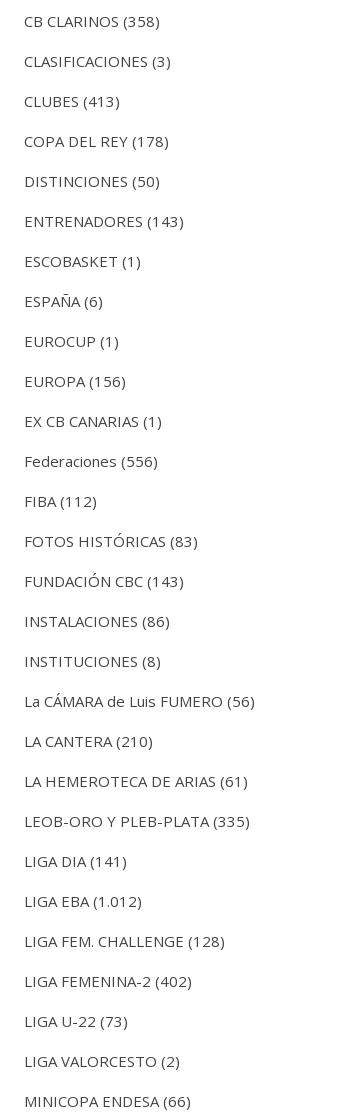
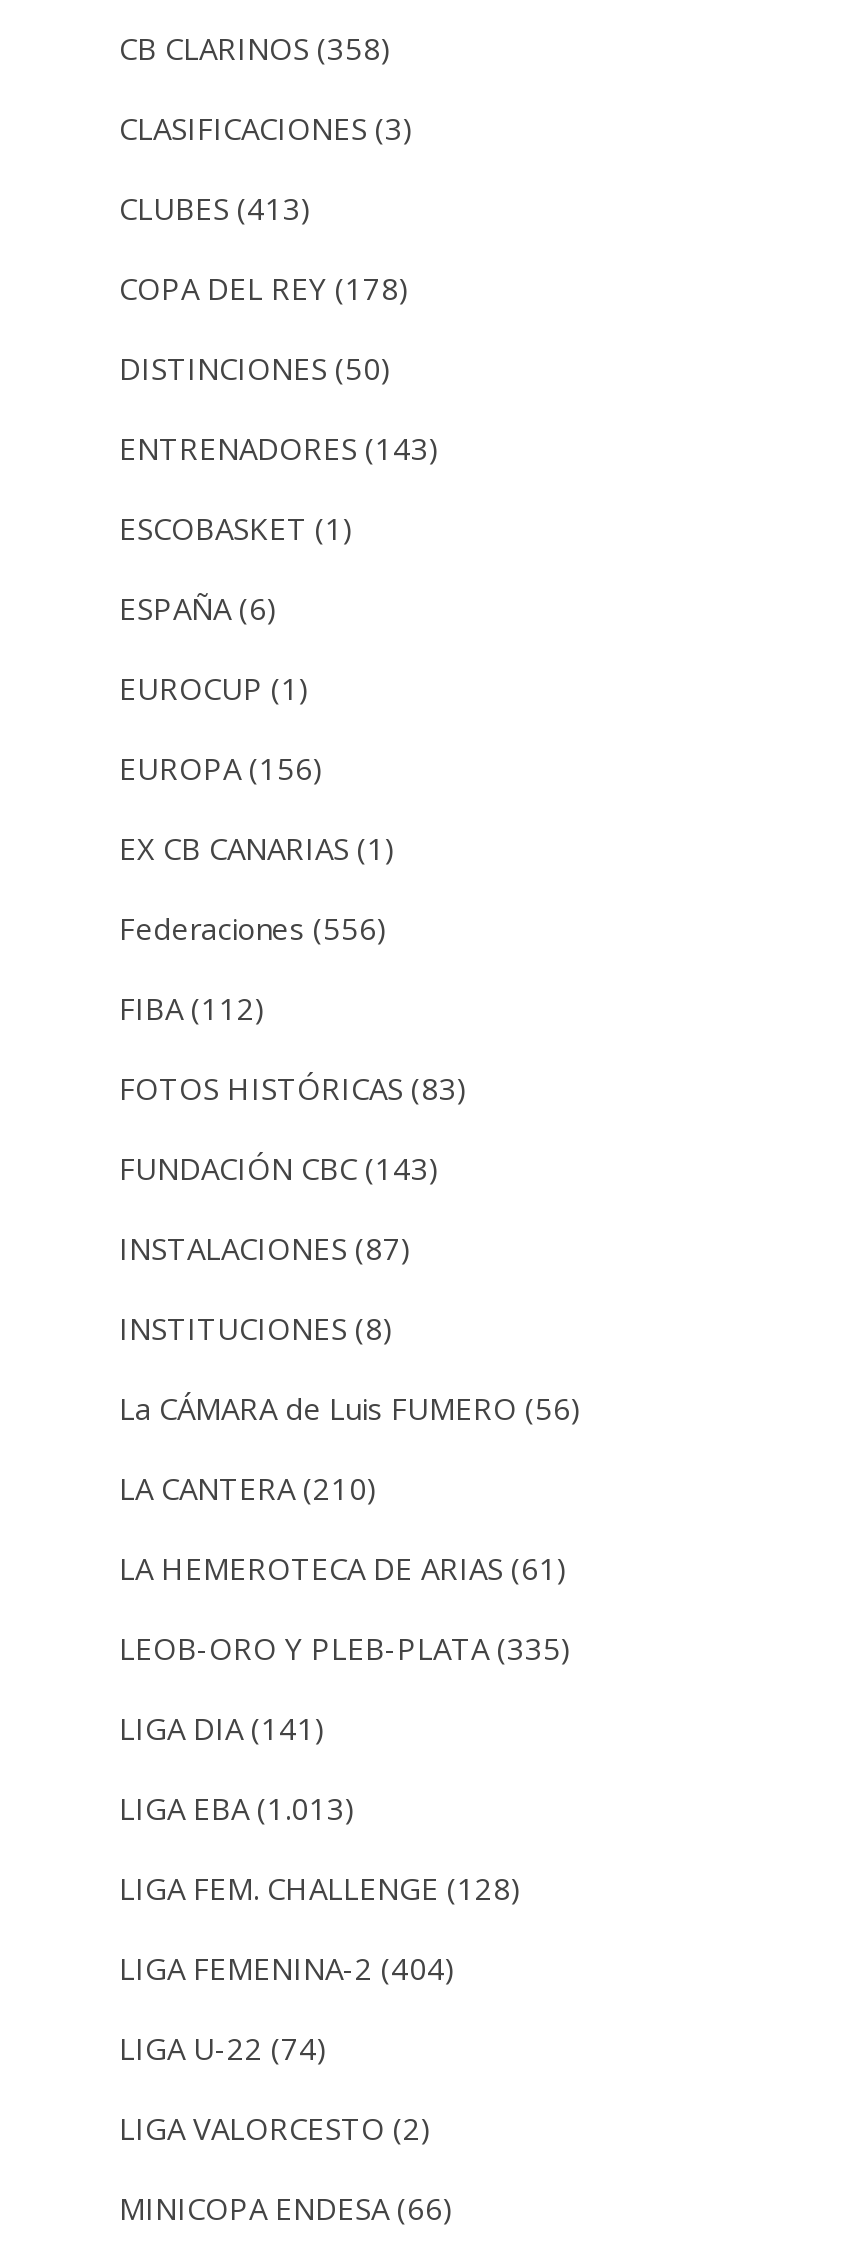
[24,611,170,631] INSTALACIONES (86) -> [119,1228,411,1268] INSTALACIONES (87)
[24,891,142,911] LIGA EBA (1.012) -> [119,1788,355,1828] LIGA EBA (1.013)
[24,971,192,991] LIGA FEMENINA-2 (402) -> [119,1948,455,1988] LIGA FEMENINA-2 (404)
[24,1011,128,1031] LIGA U-22 (73) -> [119,2028,327,2068] LIGA U-22 (74)

